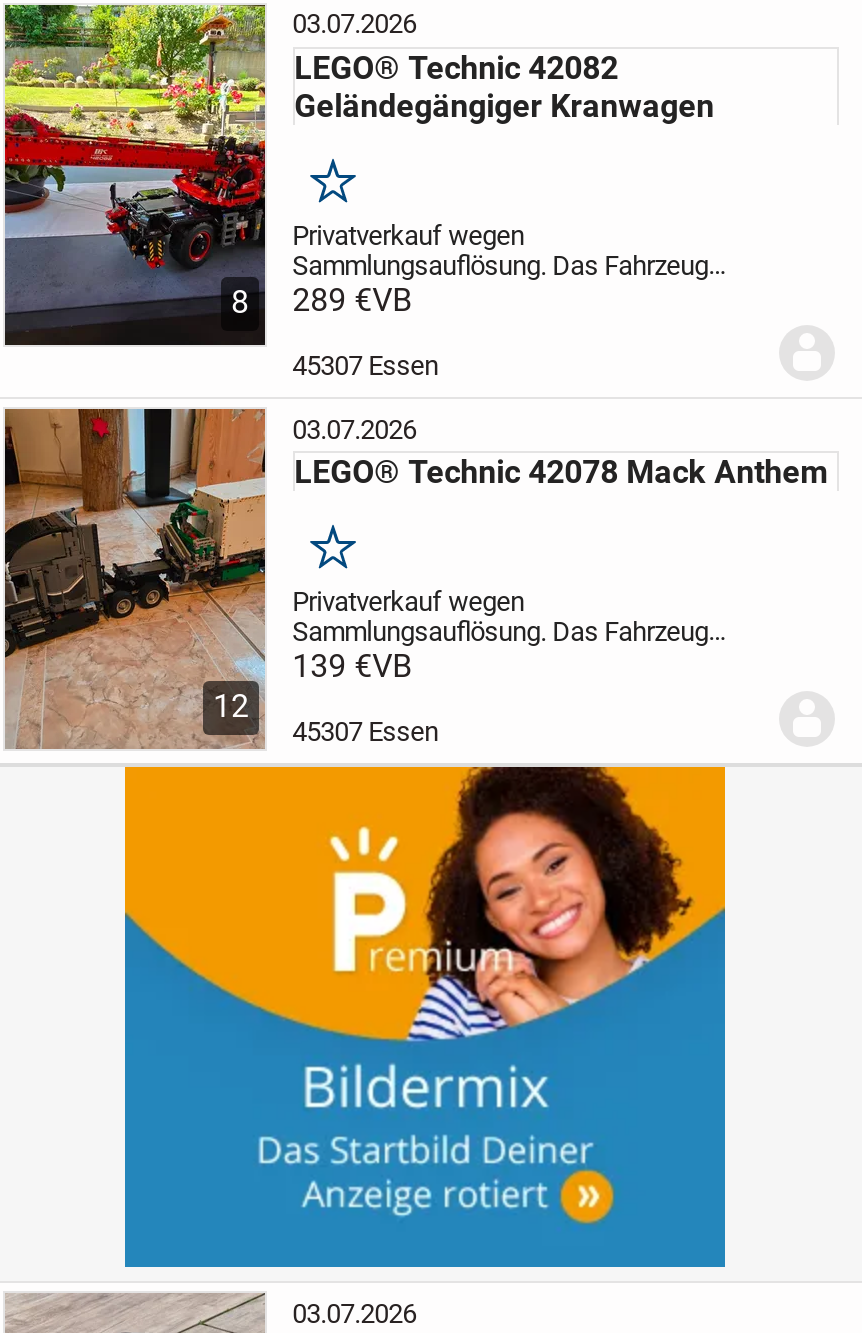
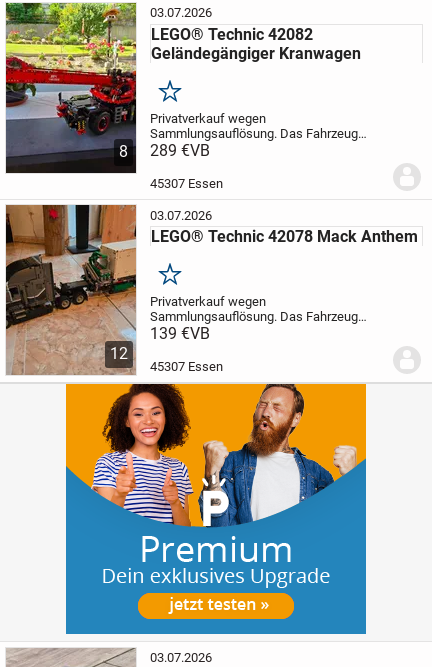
[123,765,727,1237] [image] -> [65,383,367,620] [image]

